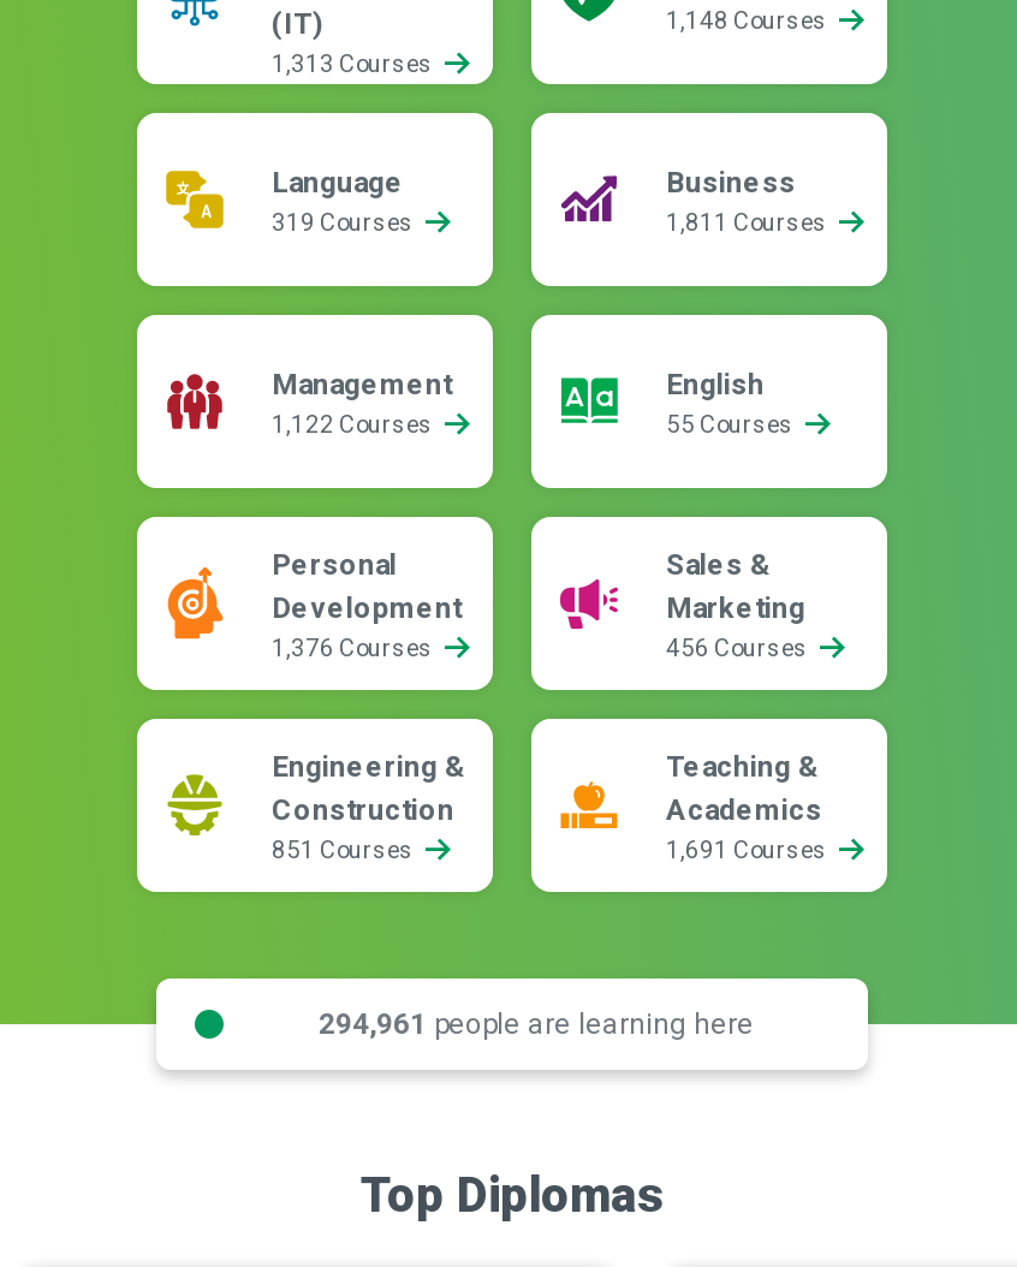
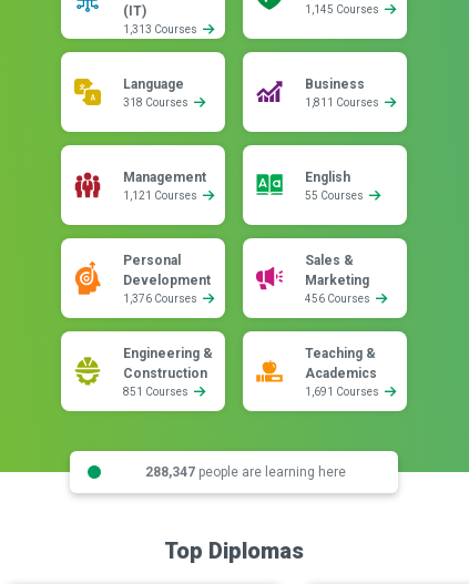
[666,7,832,34] 1,148 Courses -> [305,3,381,16] 1,145 Courses
[272,209,418,236] 319 Courses -> [123,96,191,109] 318 Courses
[272,411,438,438] 1,122 Courses -> [123,189,200,202] 1,121 Courses
[319,1006,754,1040] 294,961 people are learning here -> [145,464,345,479] 288,347 people are learning here

